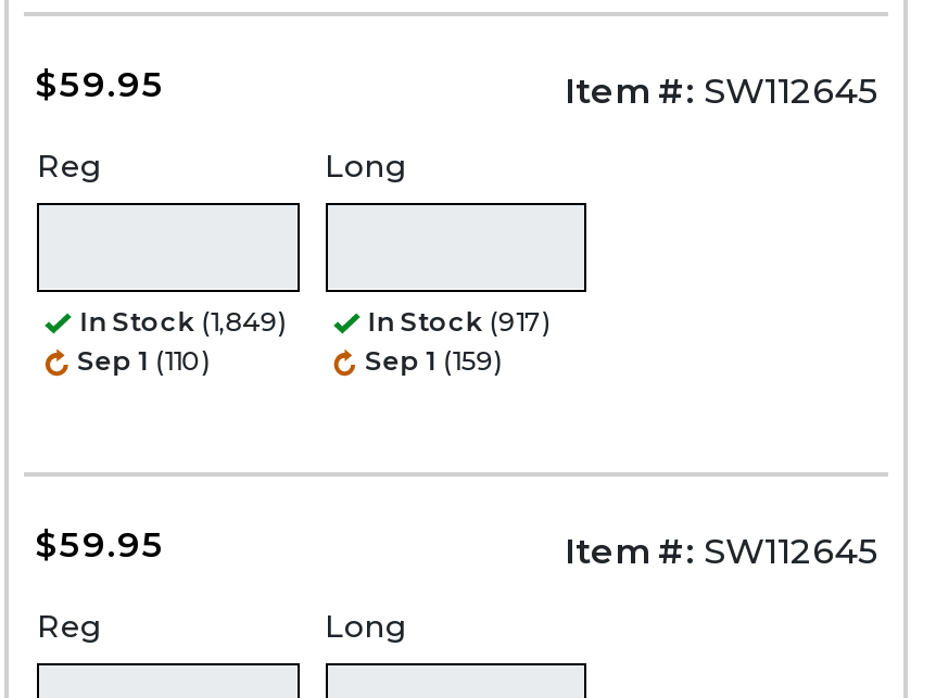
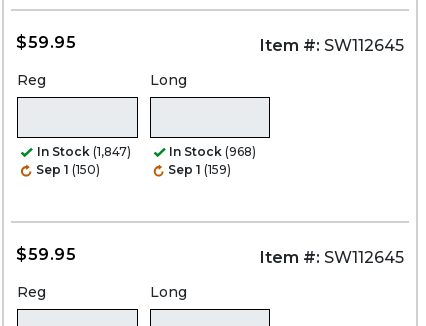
[80,304,286,337] In Stock (1,849) -> [37,144,131,159] In Stock (1,847)
[368,304,550,337] In Stock (917) -> [169,144,256,159] In Stock (968)
[77,343,210,376] Sep 1 (110) -> [36,162,100,177] Sep 1 (150)

